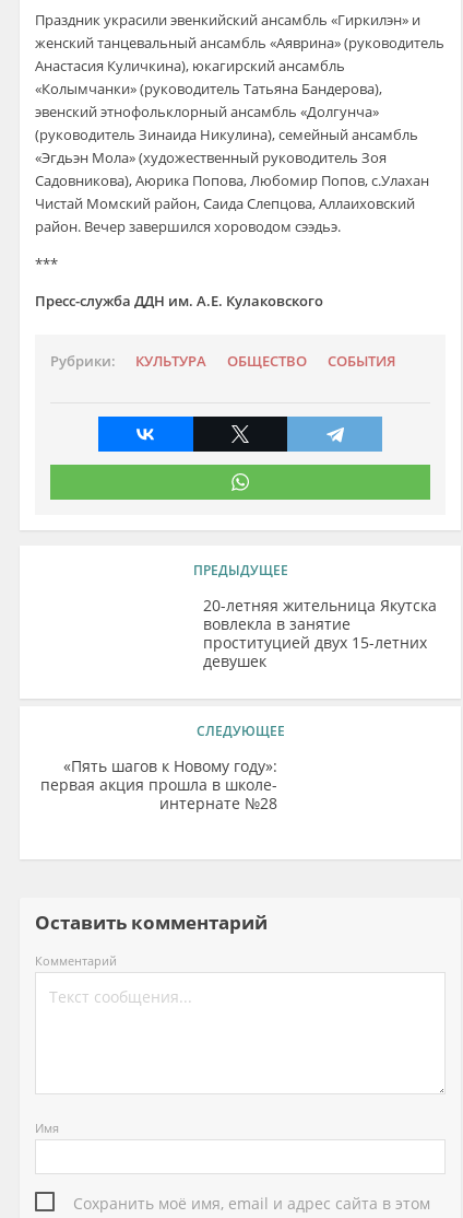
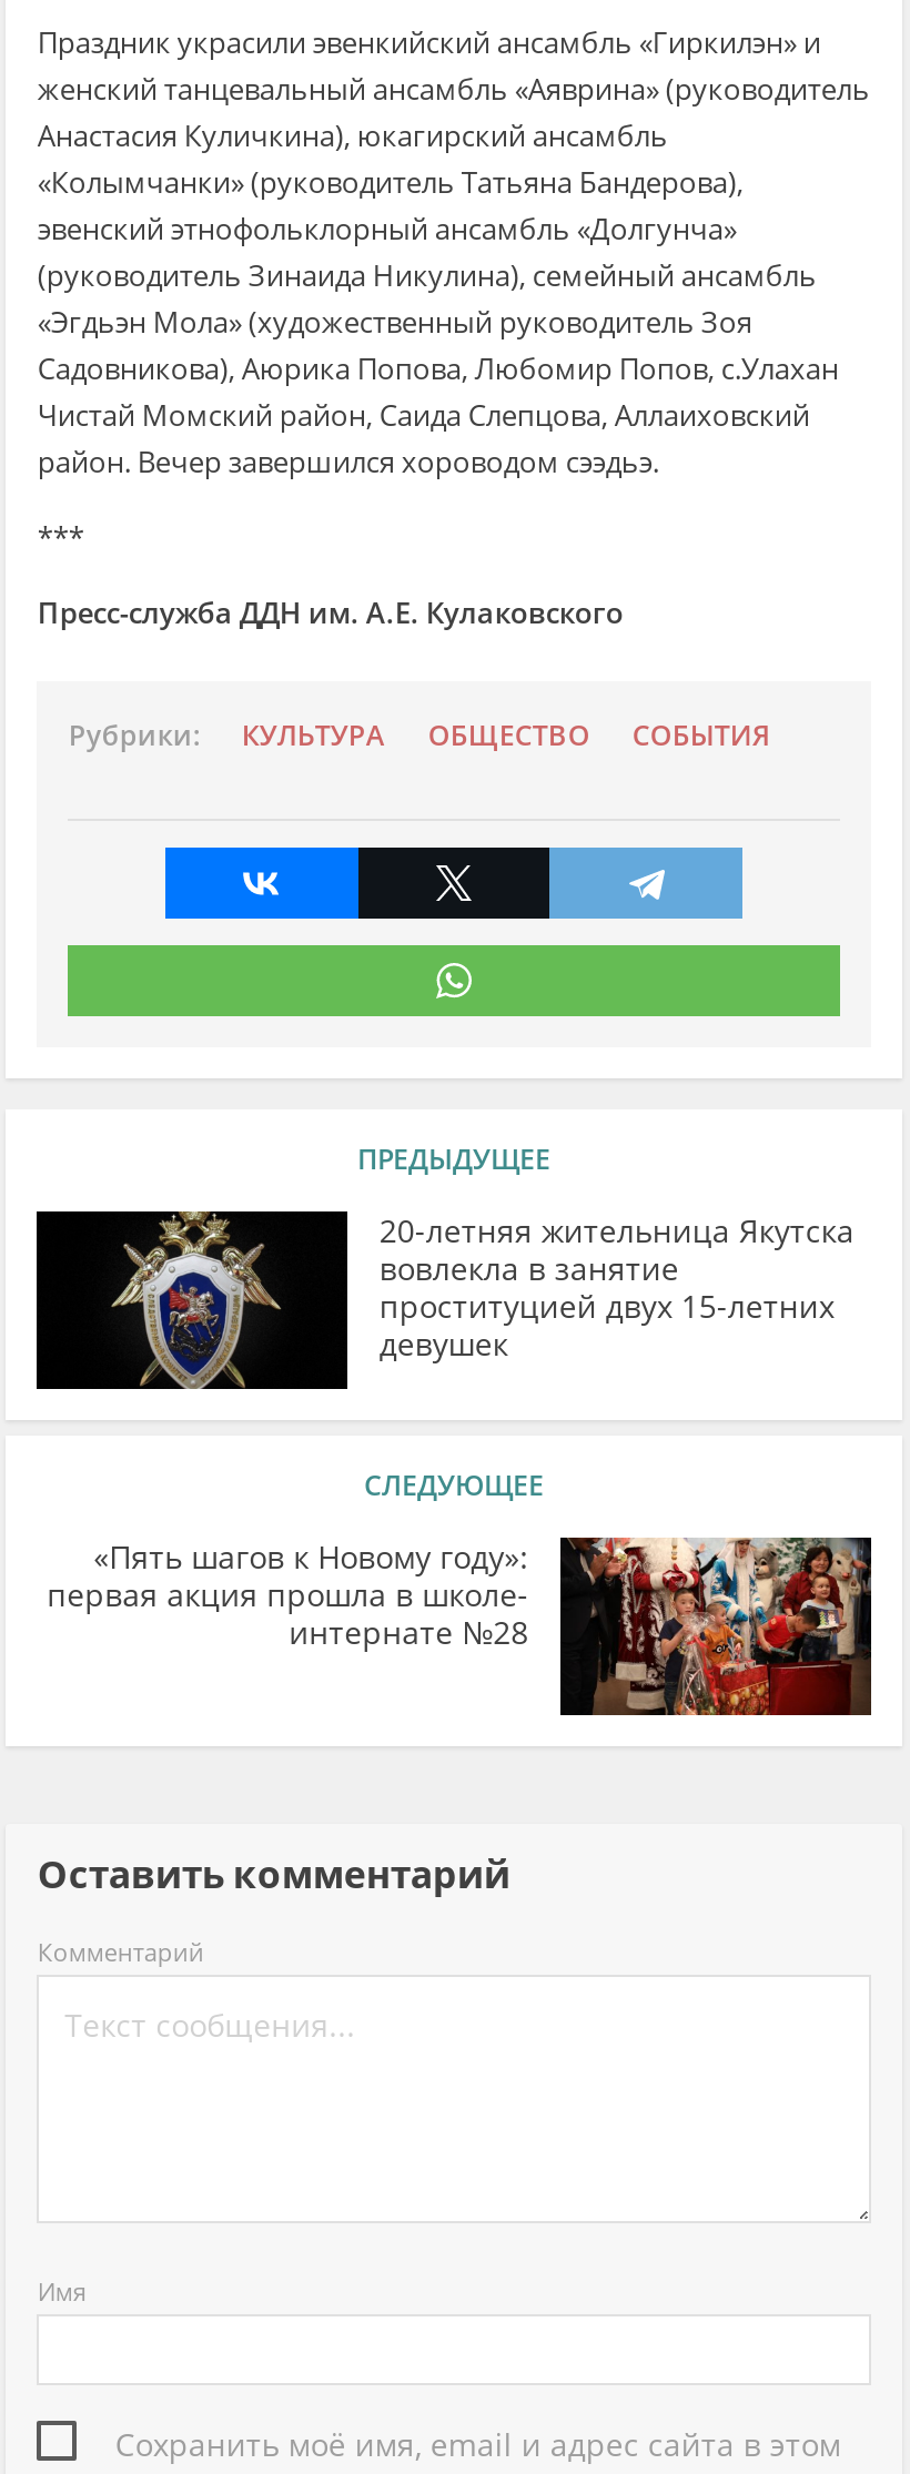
none -> [34,1209,350,1391] [image]
none -> [558,1535,873,1717] [image]

